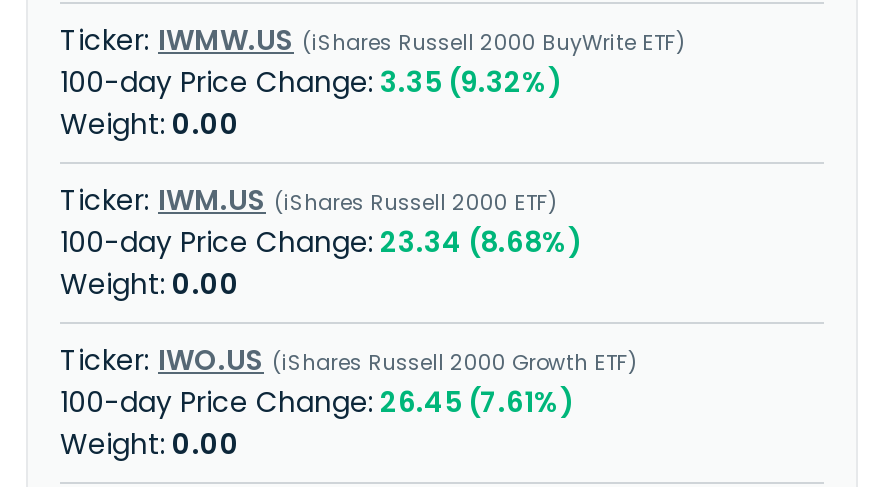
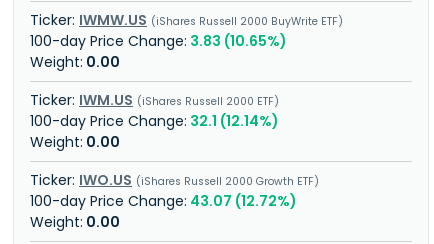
[374,62,562,102] 3.35 (9.32%) -> [187,31,287,51] 3.83 (10.65%)
[374,222,582,262] 23.34 (8.68%) -> [187,111,279,131] 32.1 (12.14%)
[374,382,574,422] 26.45 (7.61%) -> [187,191,297,211] 43.07 (12.72%)

